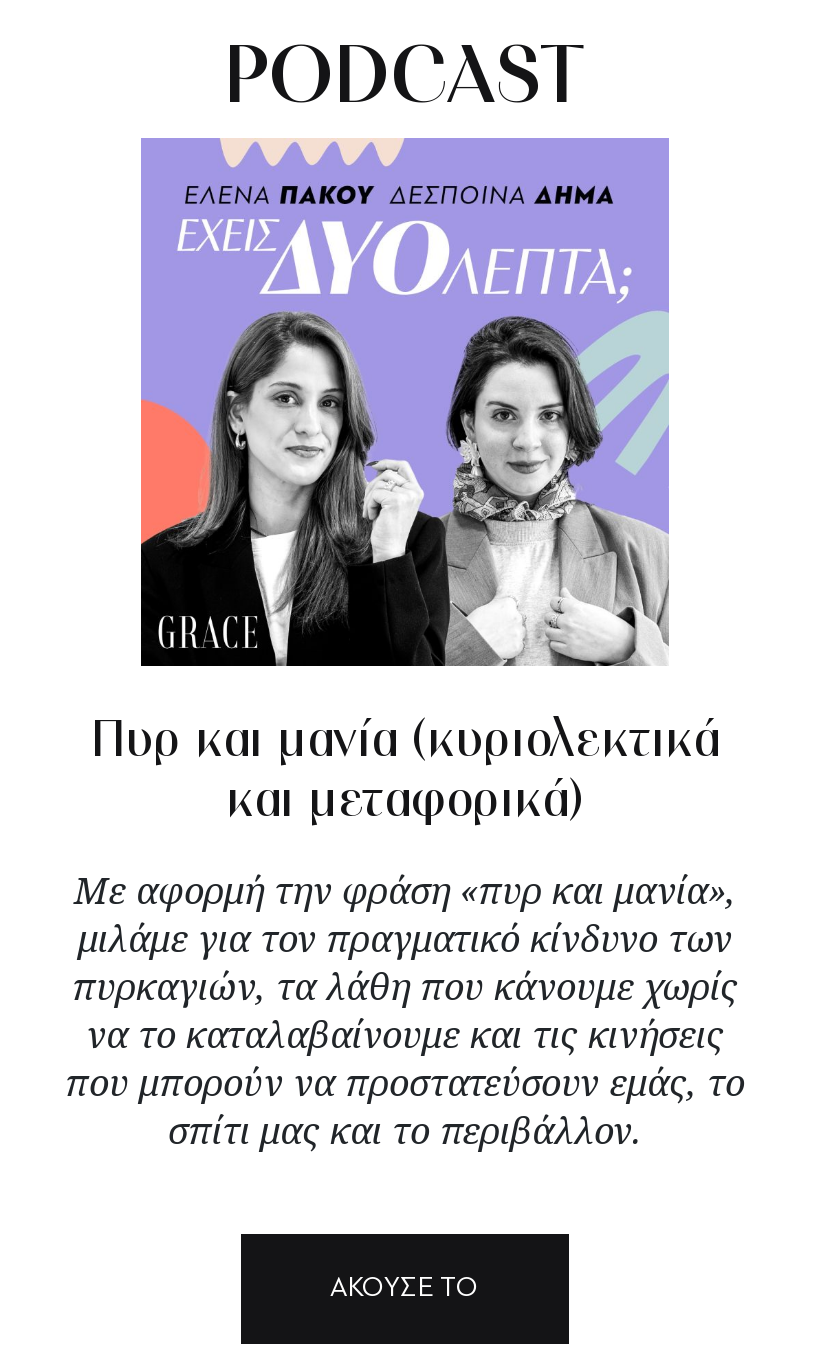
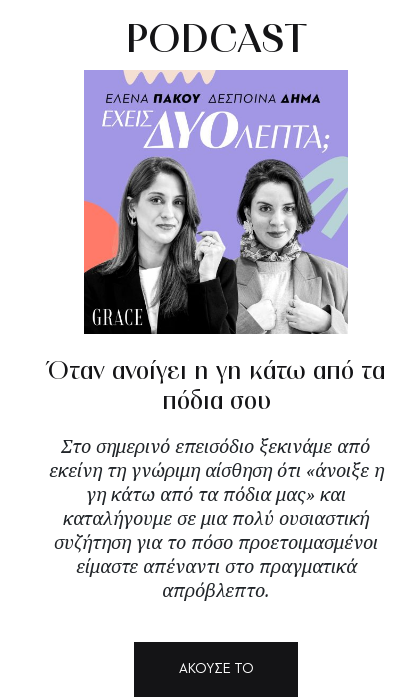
[91,715,719,829] Πυρ και μανία (κυριολεκτικά | και μεταφορικά) -> [47,359,384,416] Όταν ανοίγει η γη κάτω από τα | πόδια σου
[65,865,745,1153] Με αφορμή την φράση «πυρ και μανία», | μιλάμε για τον πραγματικό κίνδυνο των | πυρκαγιών, τα λάθη που κάνουμε χωρίς | να το καταλαβαίνουμε και τις κινήσεις | που μπορούν να προστατεύσουν εμάς, το | σπίτι μας και το περιβάλλον. -> [48,434,383,602] Στο σημερινό επεισόδιο ξεκινάμε από | εκείνη τη γνώριμη αίσθηση ότι «άνοιξε η | γη κάτω από τα πόδια μας» και | καταλήγουμε σε μια πολύ ουσιαστική | συζήτηση για το πόσο προετοιμασμένοι | είμαστε απέναντι στο πραγματικά | απρόβλεπτο.

